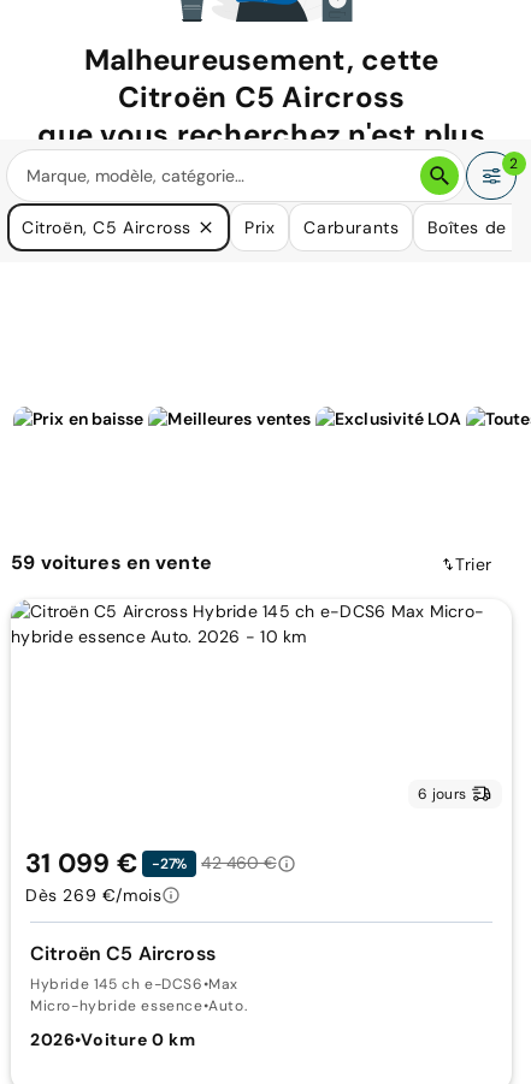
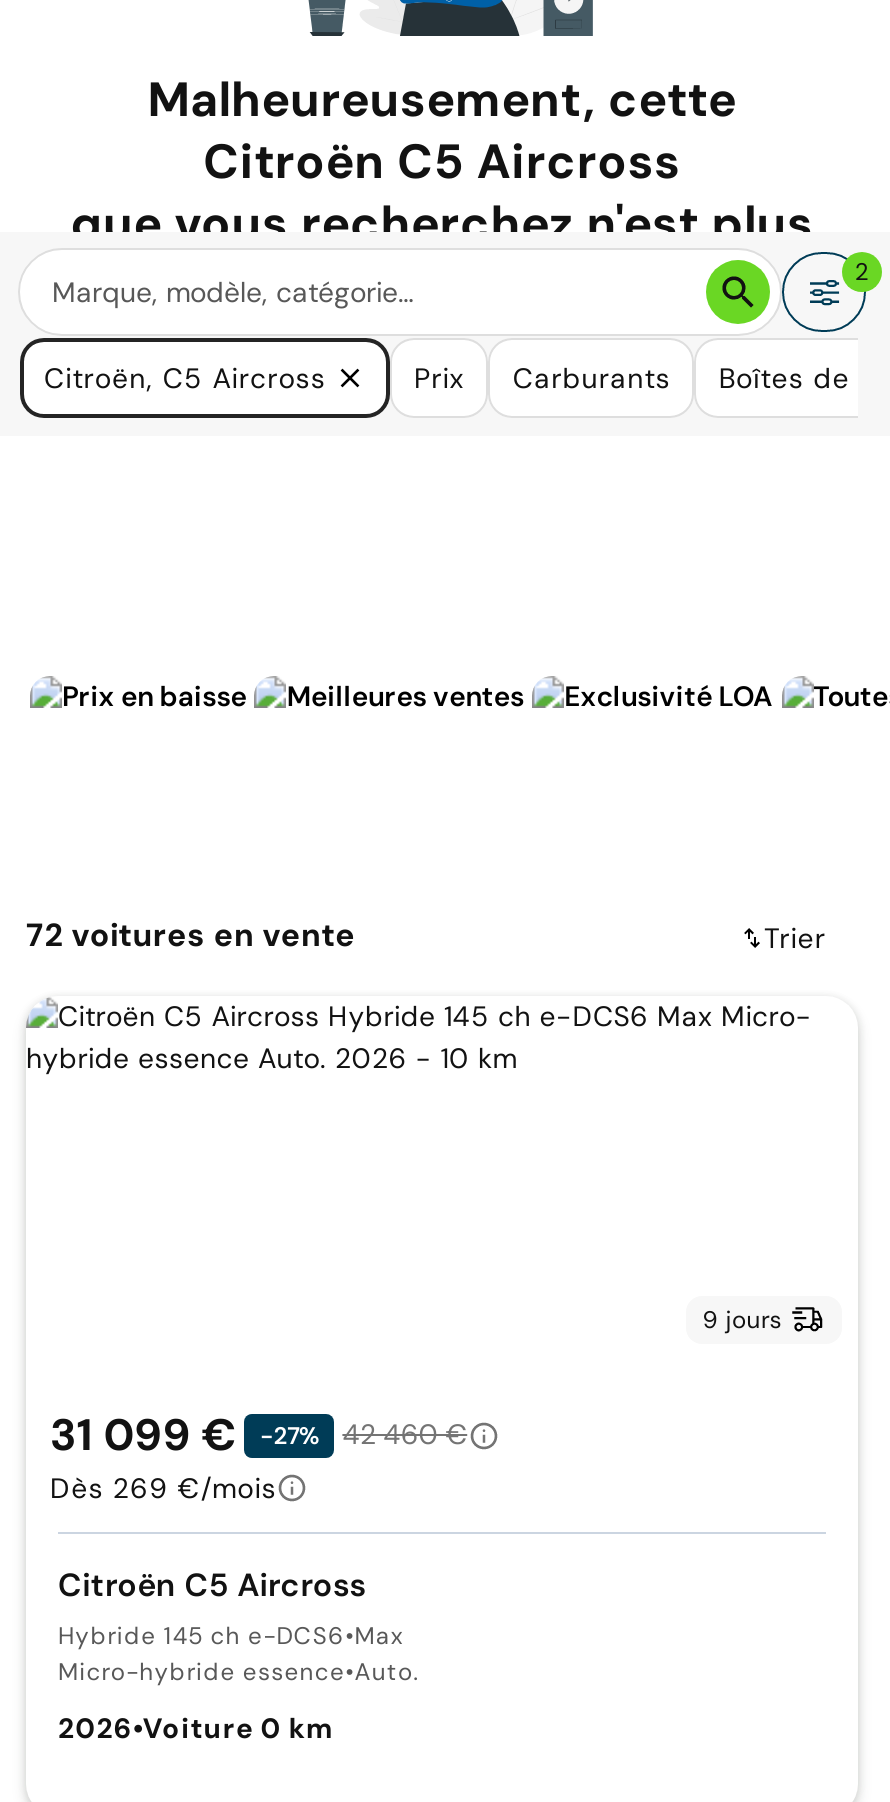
[11,550,212,575] 59 voitures en vente -> [26,915,356,957] 72 voitures en vente
[418,784,466,803] 6 jours -> [702,1304,782,1336] 9 jours

